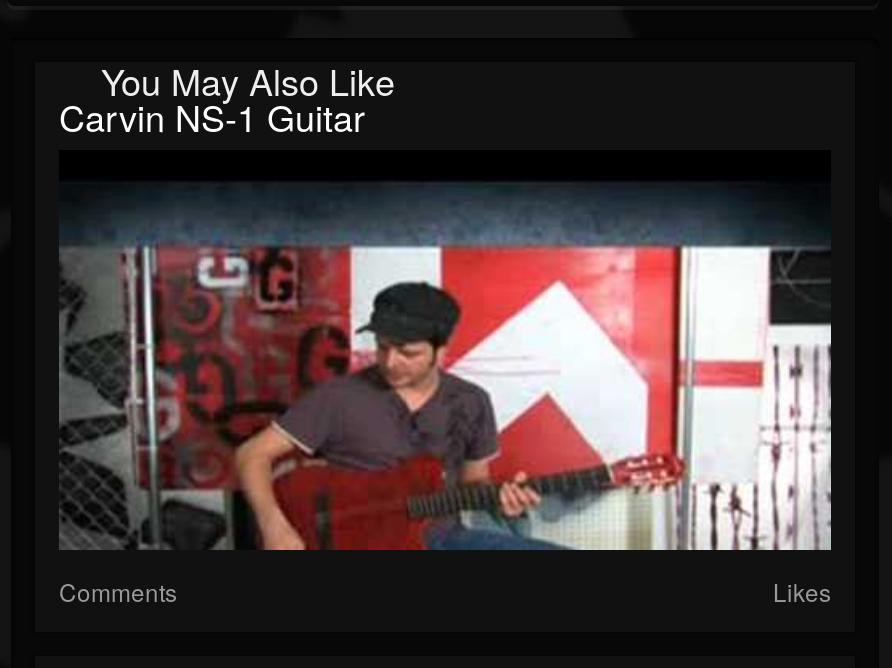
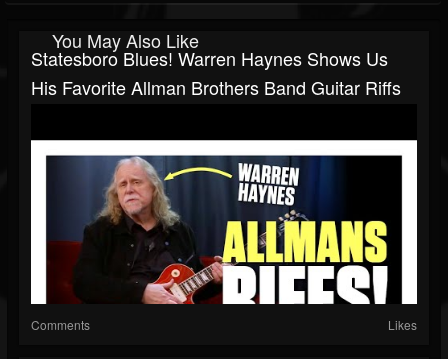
[59,90,365,142] Carvin NS-1 Guitar -> [31,45,401,100] Statesboro Blues! Warren Haynes Shows Us | His Favorite Allman Brothers Band Guitar Riffs
[59,216,831,552] [image] -> [30,121,418,305] [image]

